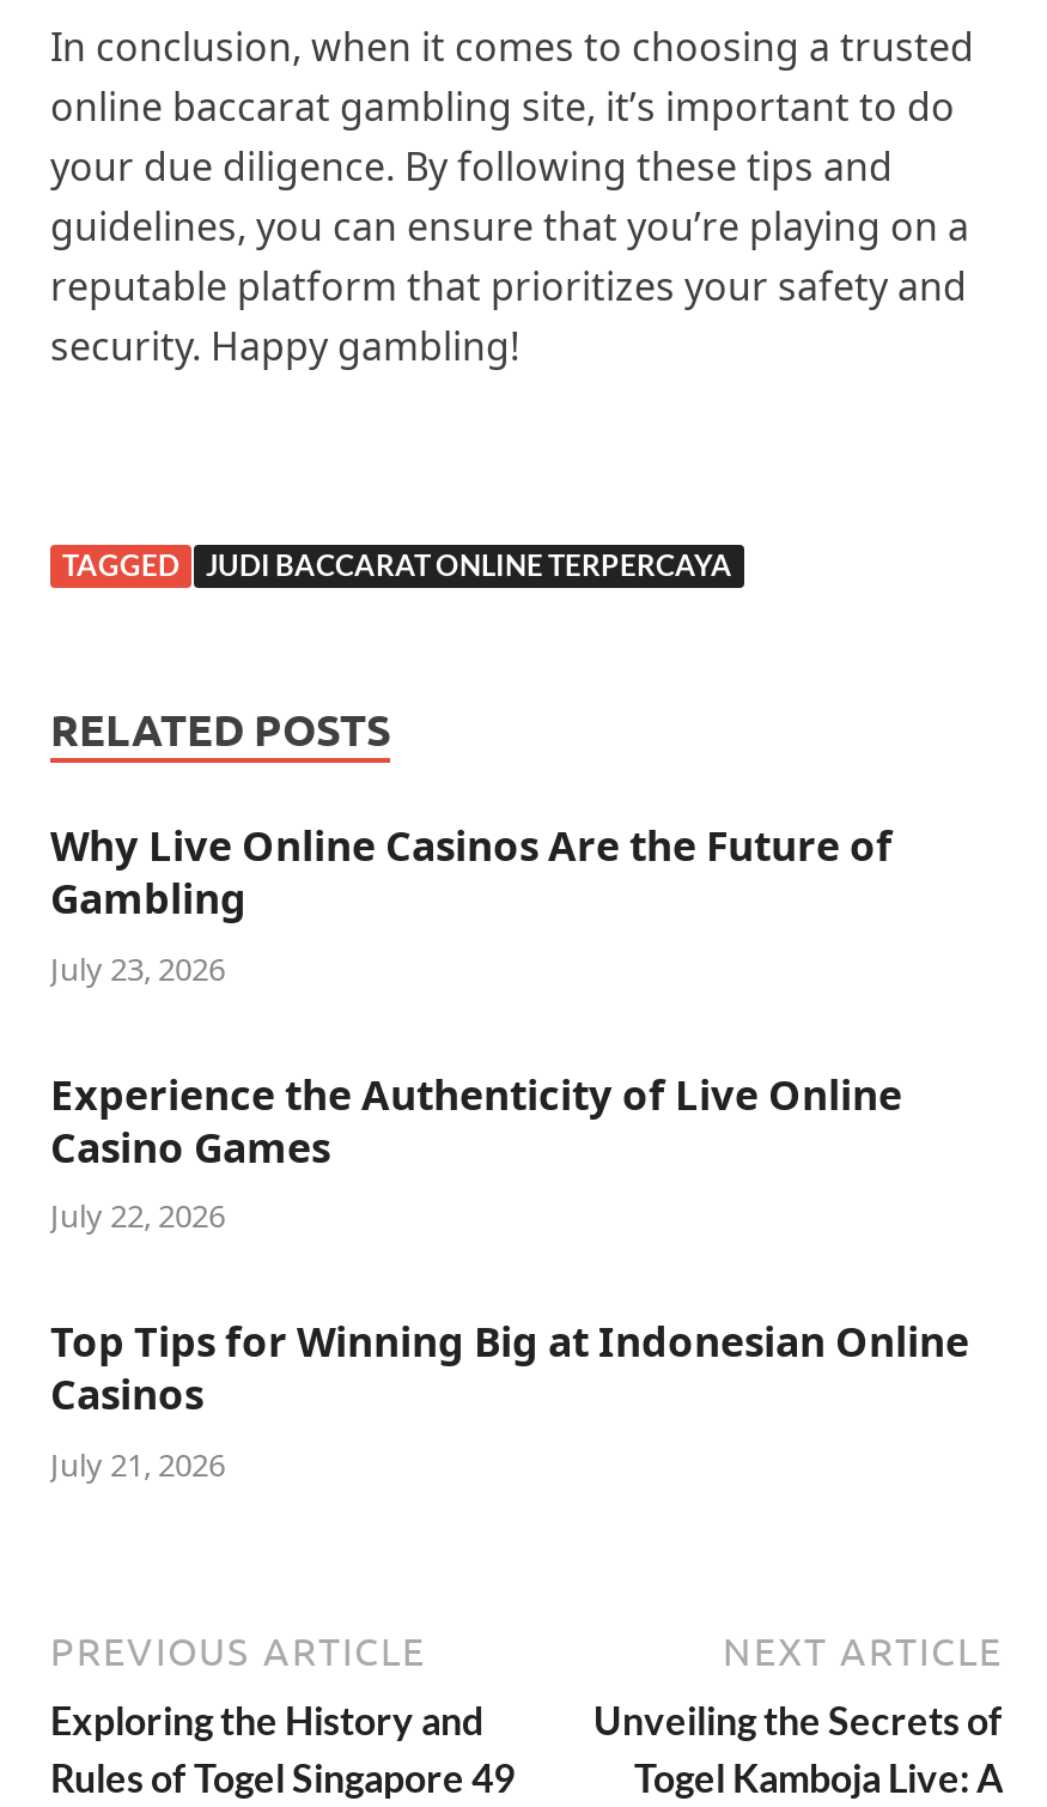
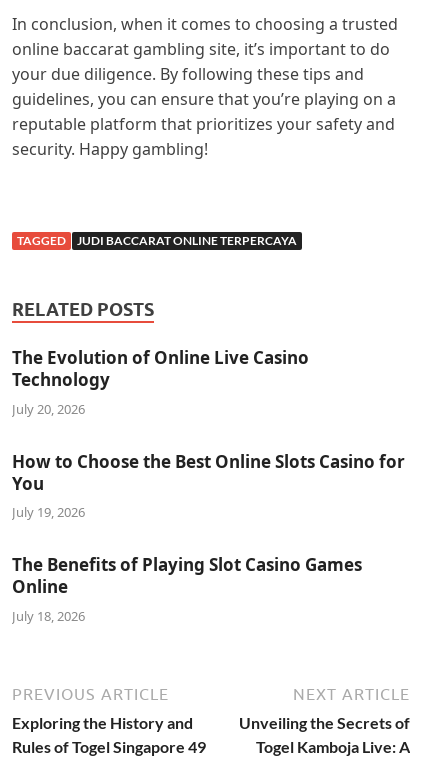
[50,819,893,990] Why Live Online Casinos Are the Future of | Gambling | July 23, 2026 -> [12,346,309,418] The Evolution of Online Live Casino | Technology | July 20, 2026
[50,1067,902,1238] Experience the Authenticity of Live Online | Casino Games | July 22, 2026 -> [12,450,405,521] How to Choose the Best Online Slots Casino for | You | July 19, 2026
[50,1315,969,1486] Top Tips for Winning Big at Indonesian Online | Casinos | July 21, 2026 -> [12,553,362,625] The Benefits of Playing Slot Casino Games | Online | July 18, 2026

